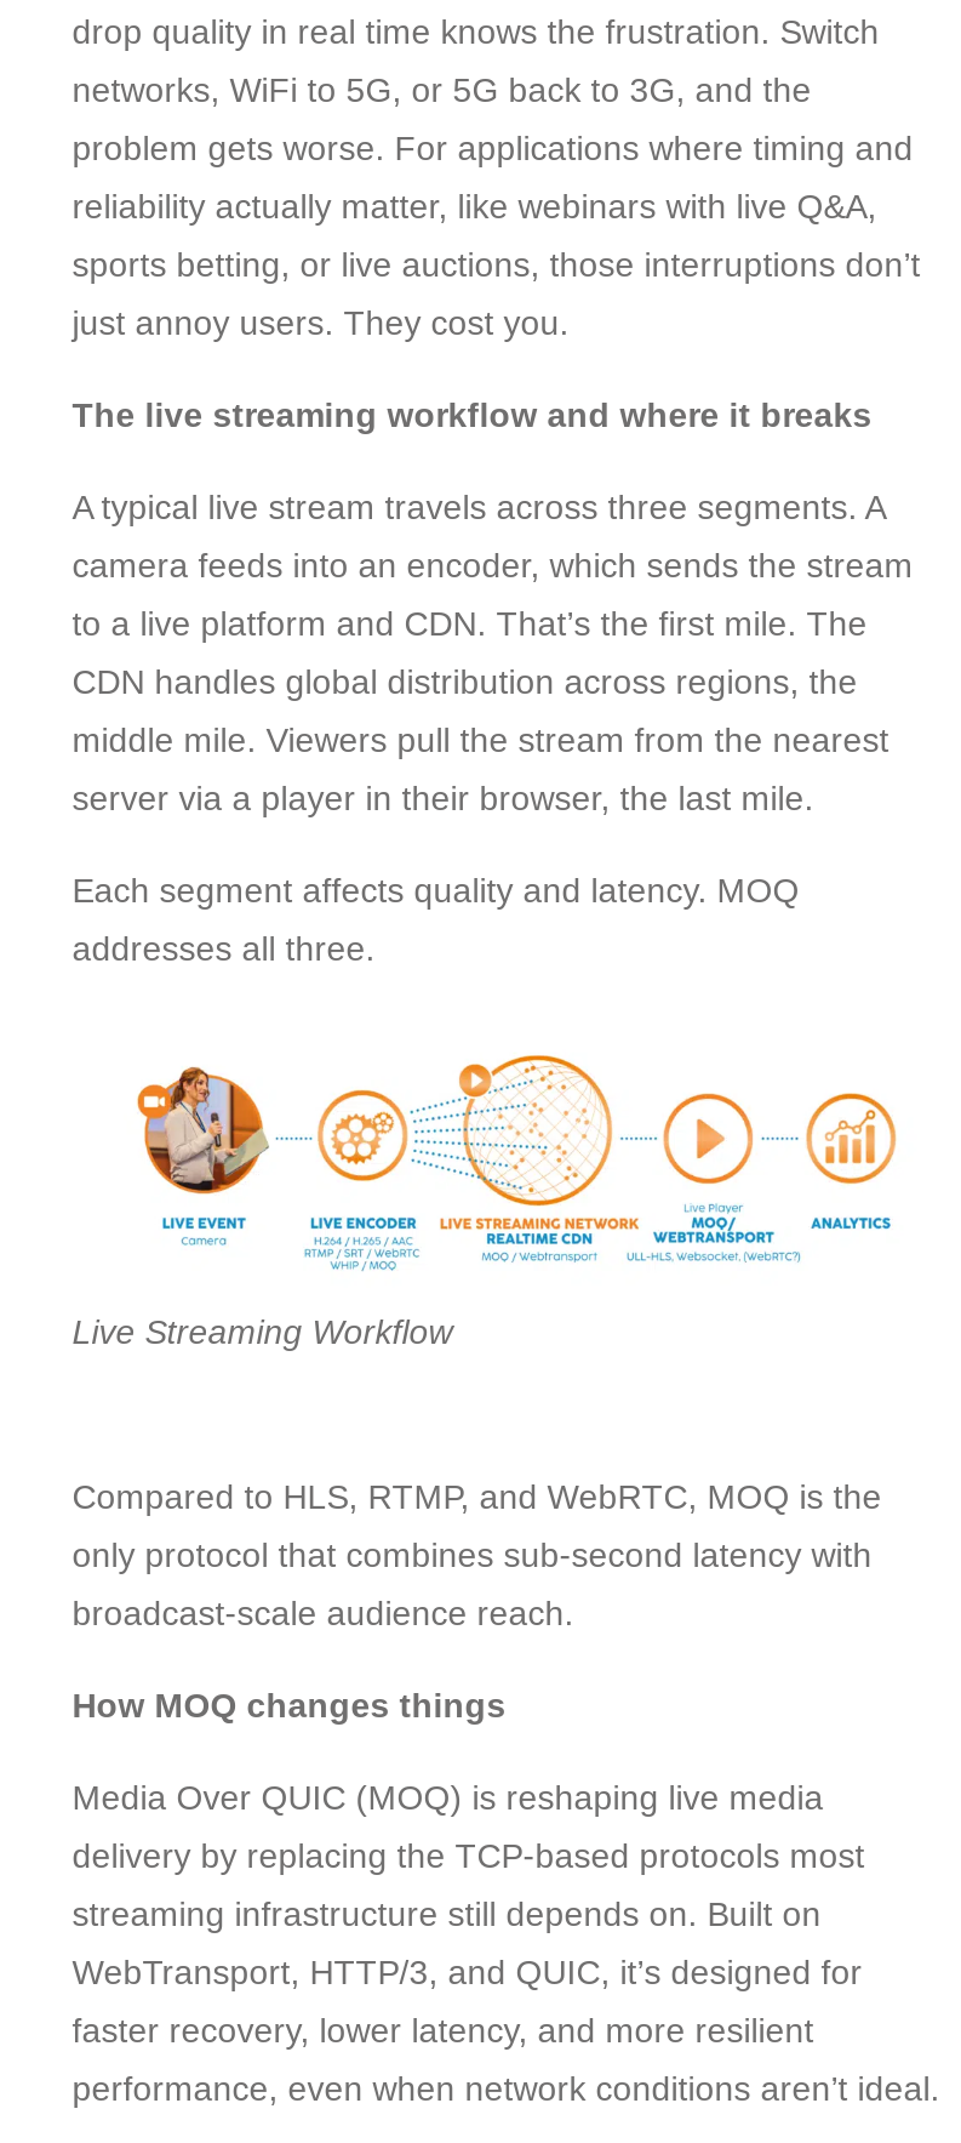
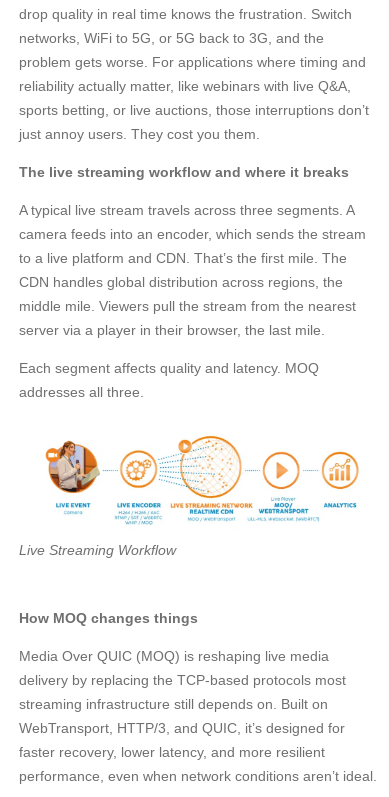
[72,304,569,343] just annoy users. They cost you. -> [19,126,260,142] just annoy users. They cost you them.
[72,1476,882,1631] Compared to HLS, RTMP, and WebRTC, MOQ is the | only protocol that combines sub-second latency with | broadcast-scale audience reach. -> none

